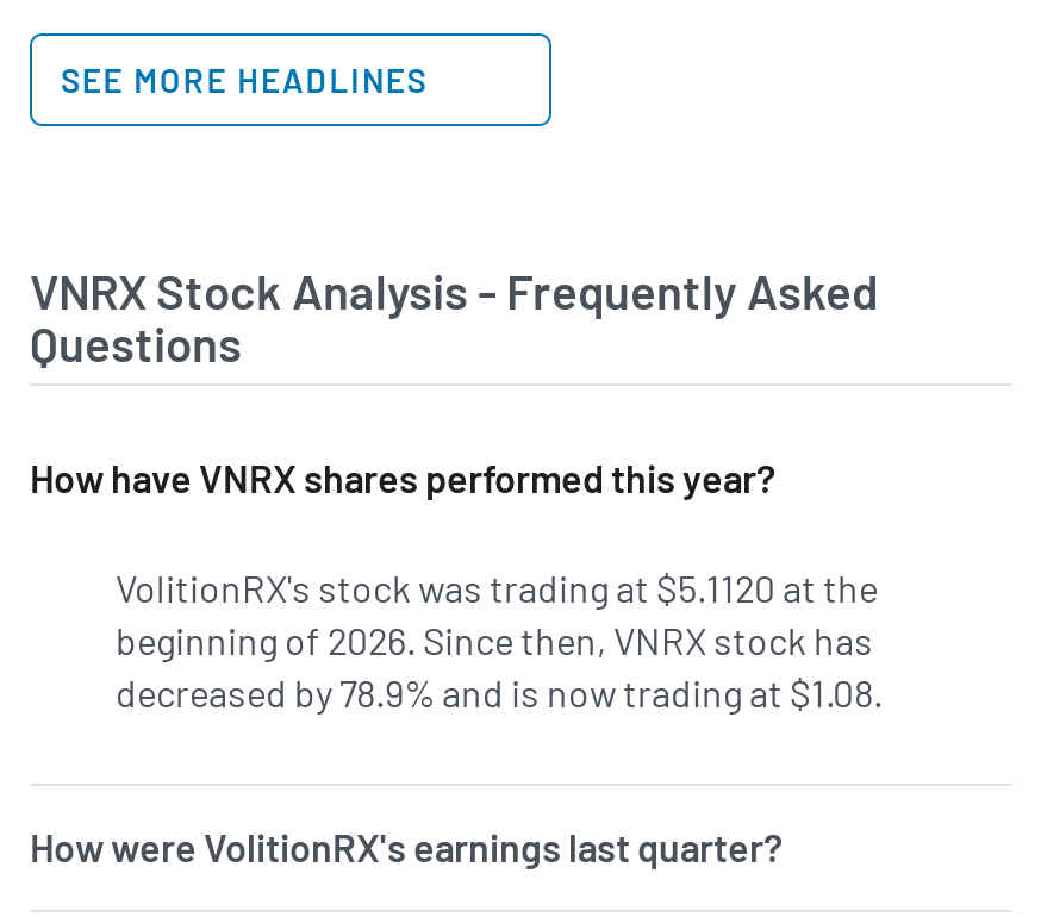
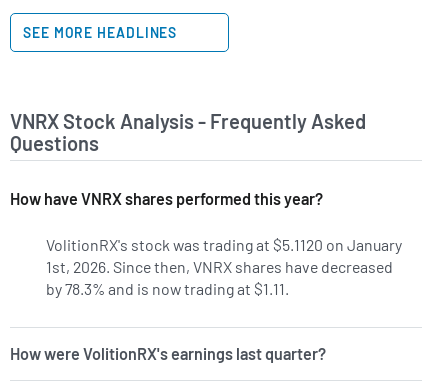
[116,564,883,714] VolitionRX's stock was trading at $5.1120 at the | beginning of 2026. Since then, VNRX stock has | decreased by 78.9% and is now trading at $1.08. -> [46,235,402,298] VolitionRX's stock was trading at $5.1120 on January | 1st, 2026. Since then, VNRX shares have decreased | by 78.3% and is now trading at $1.11.

